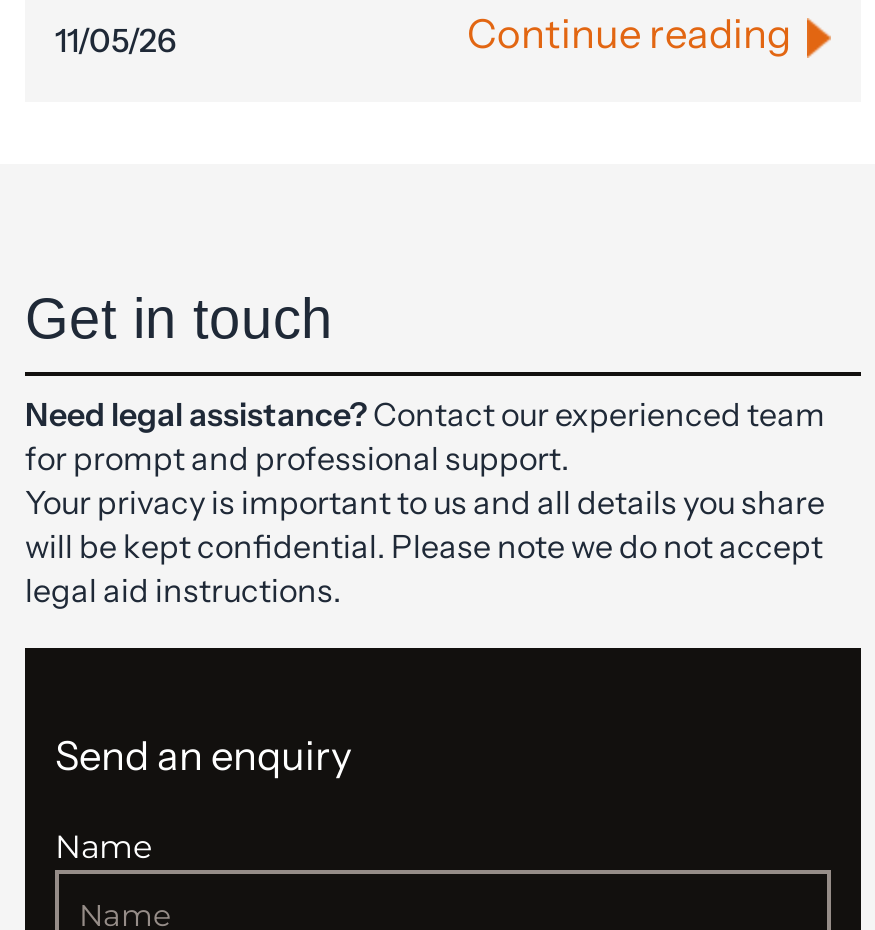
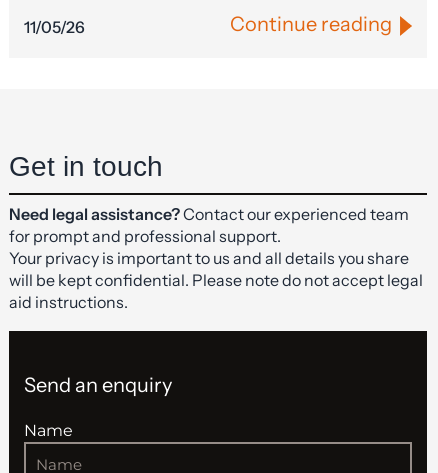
[25,526,823,610] will be kept confidential. Please note we do not accept | legal aid instructions. -> [9,270,423,312] will be kept confidential. Please note do not accept legal | aid instructions.

